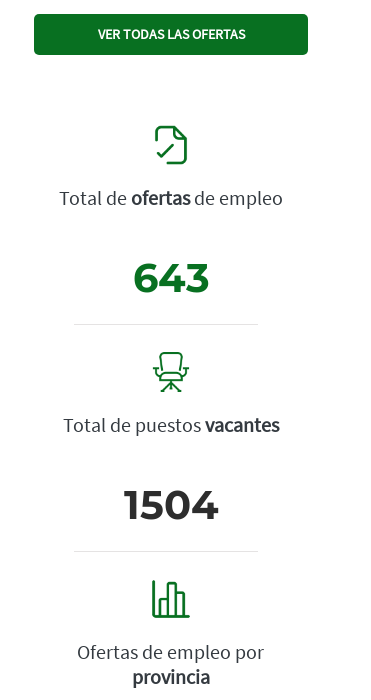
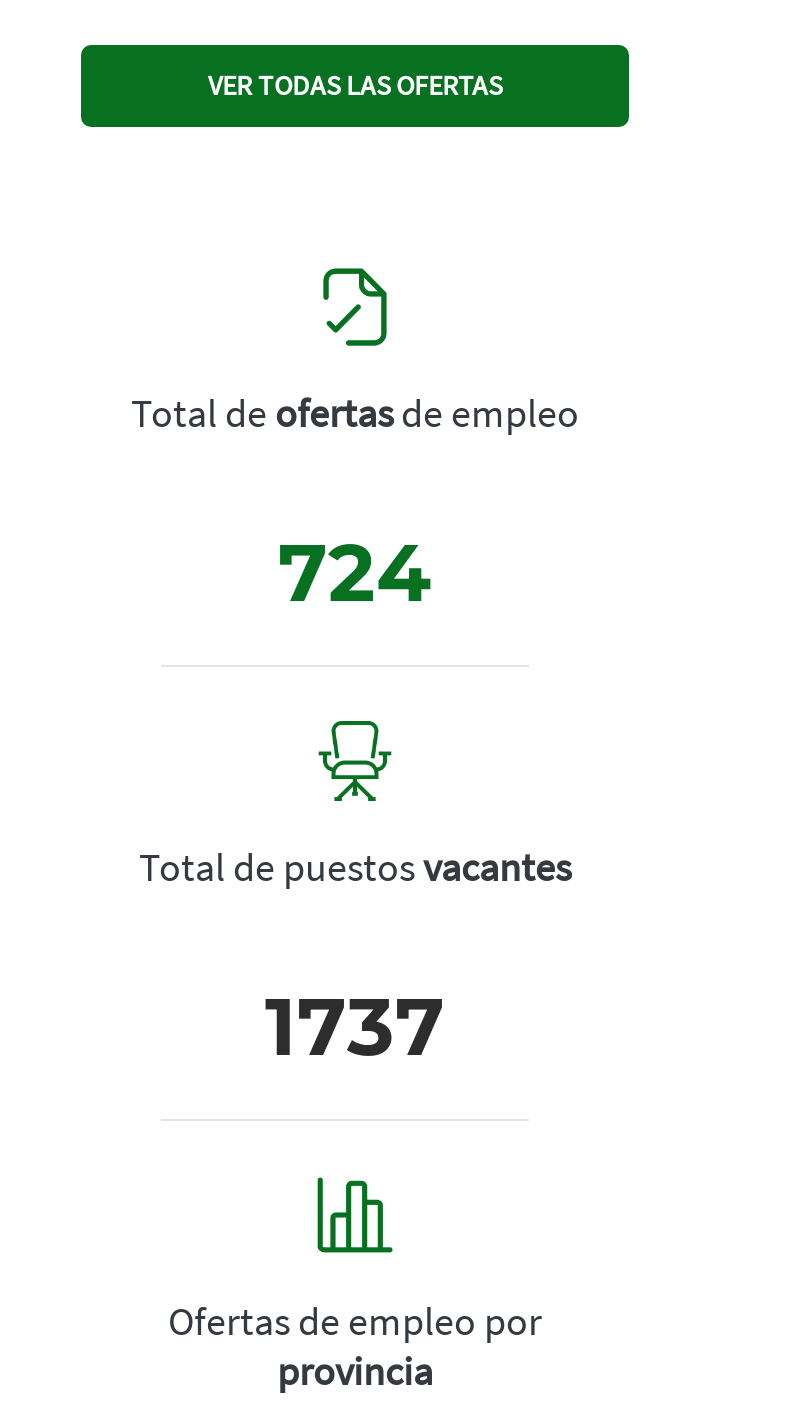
[132,253,209,302] 643 -> [278,522,432,620] 724
[123,480,218,529] 1504 -> [265,976,445,1074] 1737

